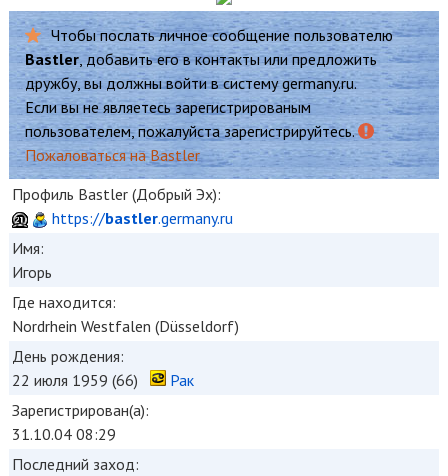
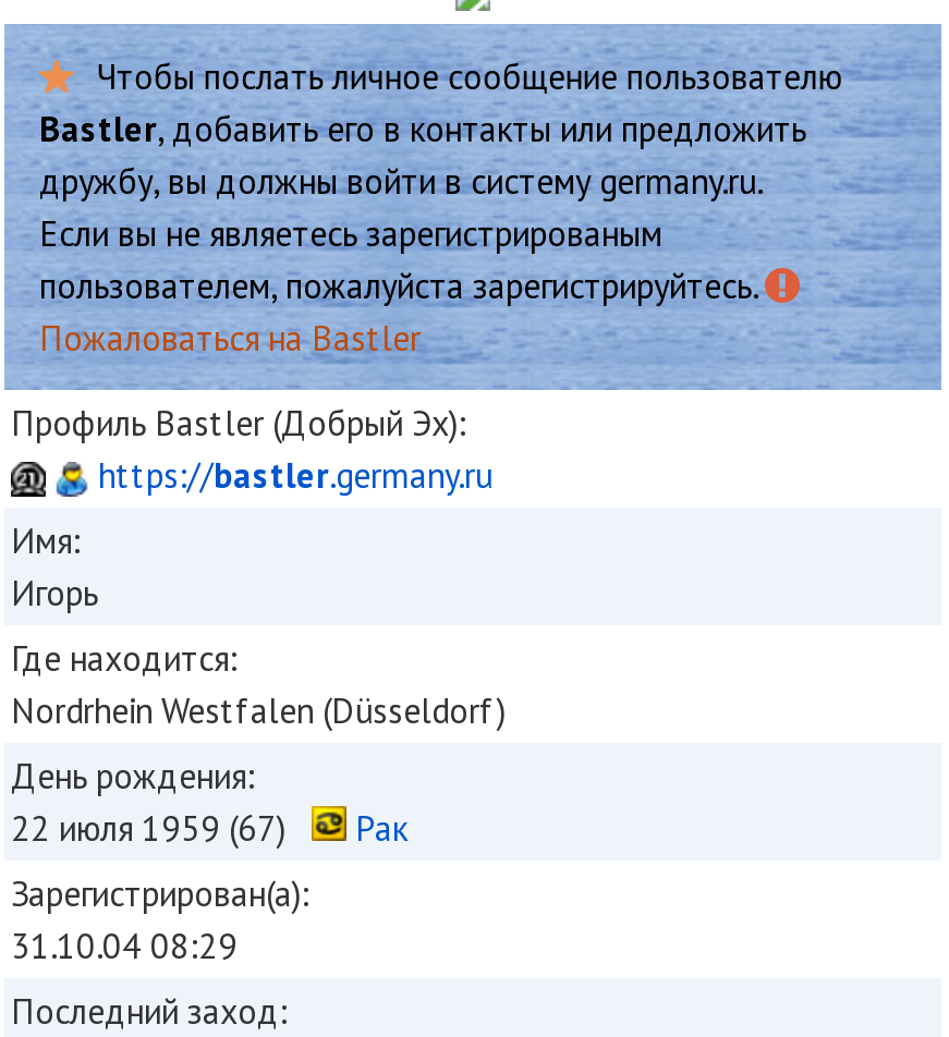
[12,370,194,390] 22 июля 1959 (66) Рак -> [11,806,407,850] 22 июля 1959 (67) Рак

